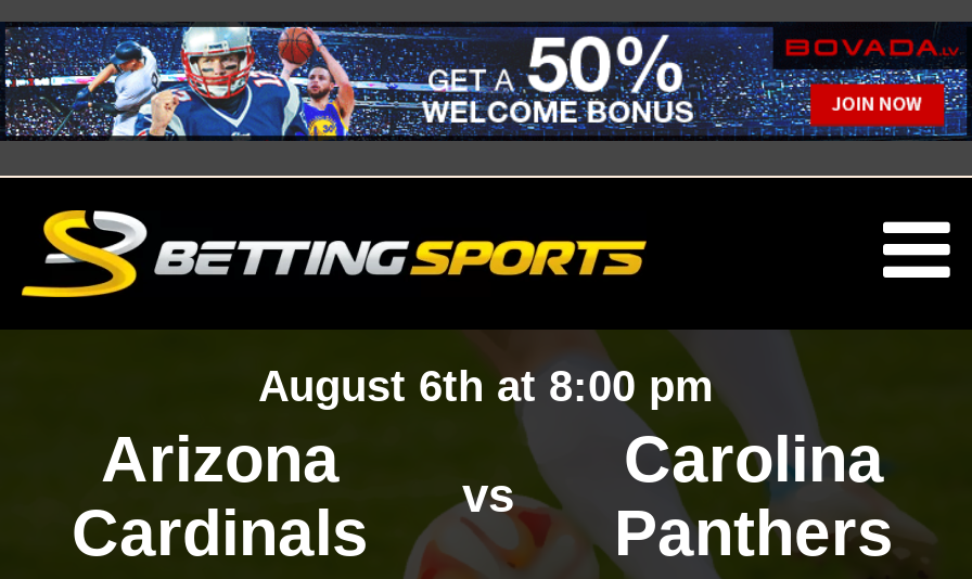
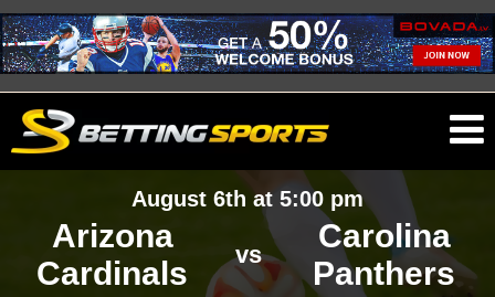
[258,363,714,411] August 6th at 8:00 pm -> [131,187,364,211] August 6th at 5:00 pm

